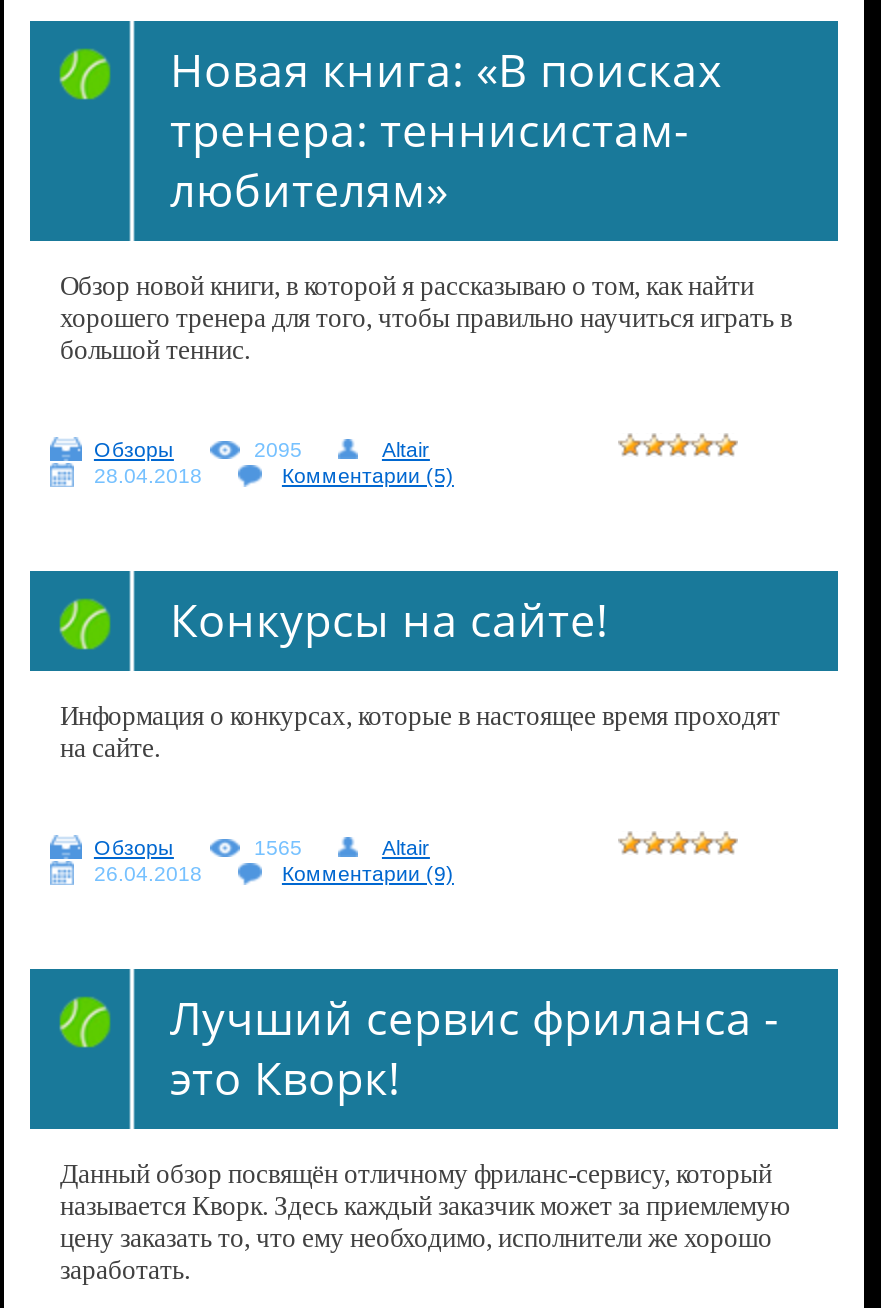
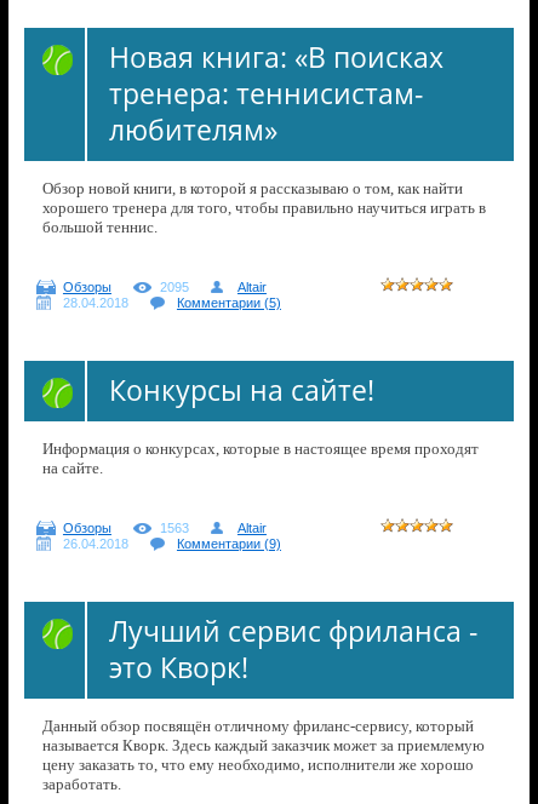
[254,834,302,858] 1565 -> [160,520,189,535] 1563

